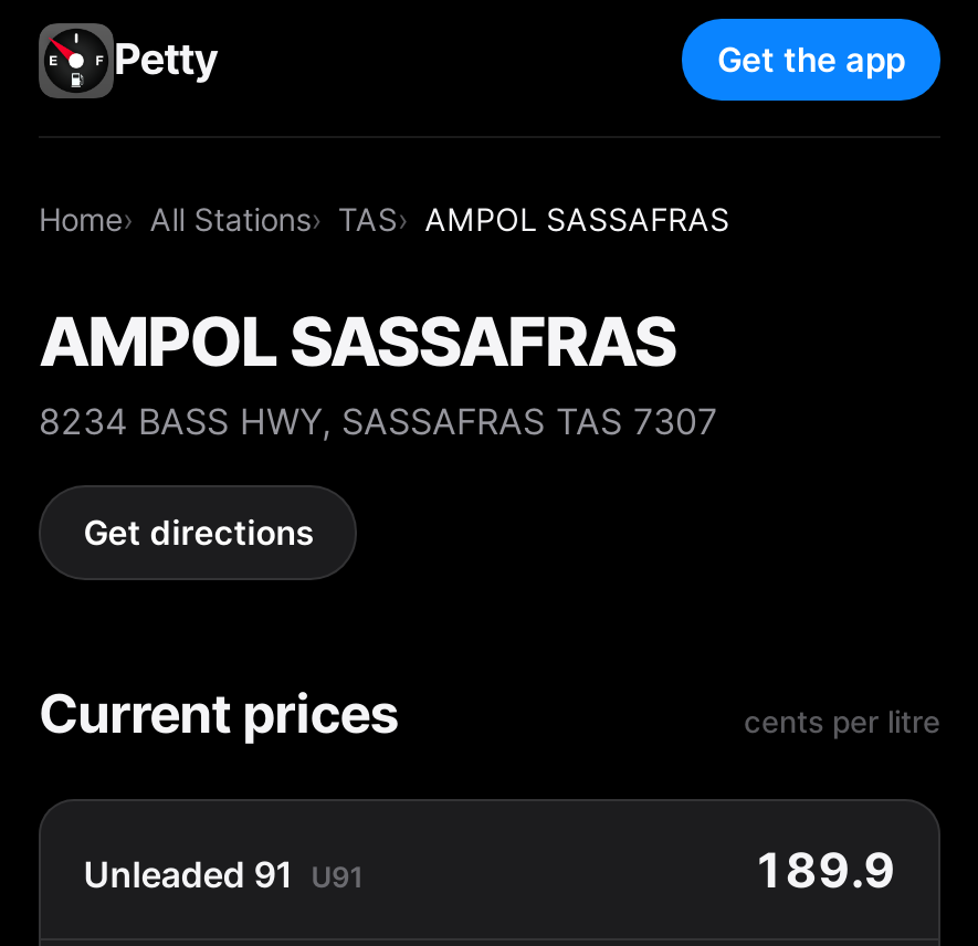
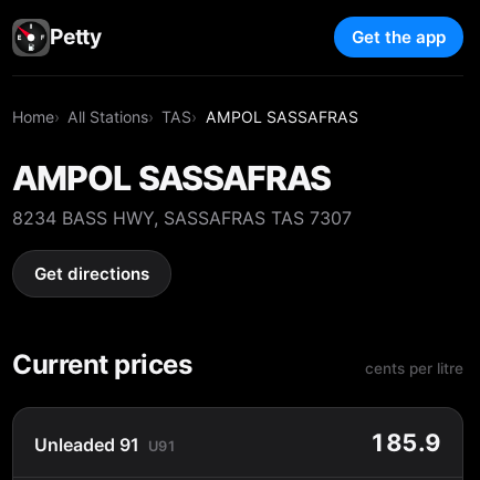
[752,840,896,898] 189.9 -> [369,428,441,456] 185.9

